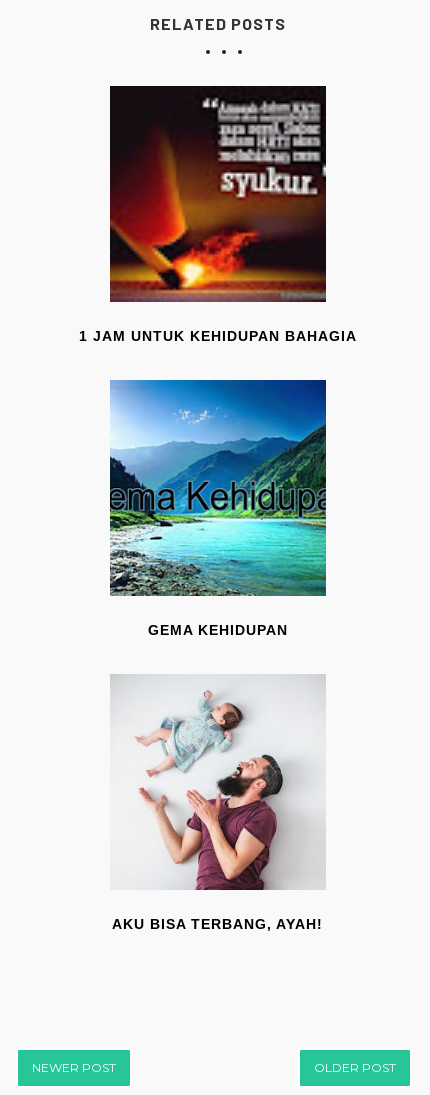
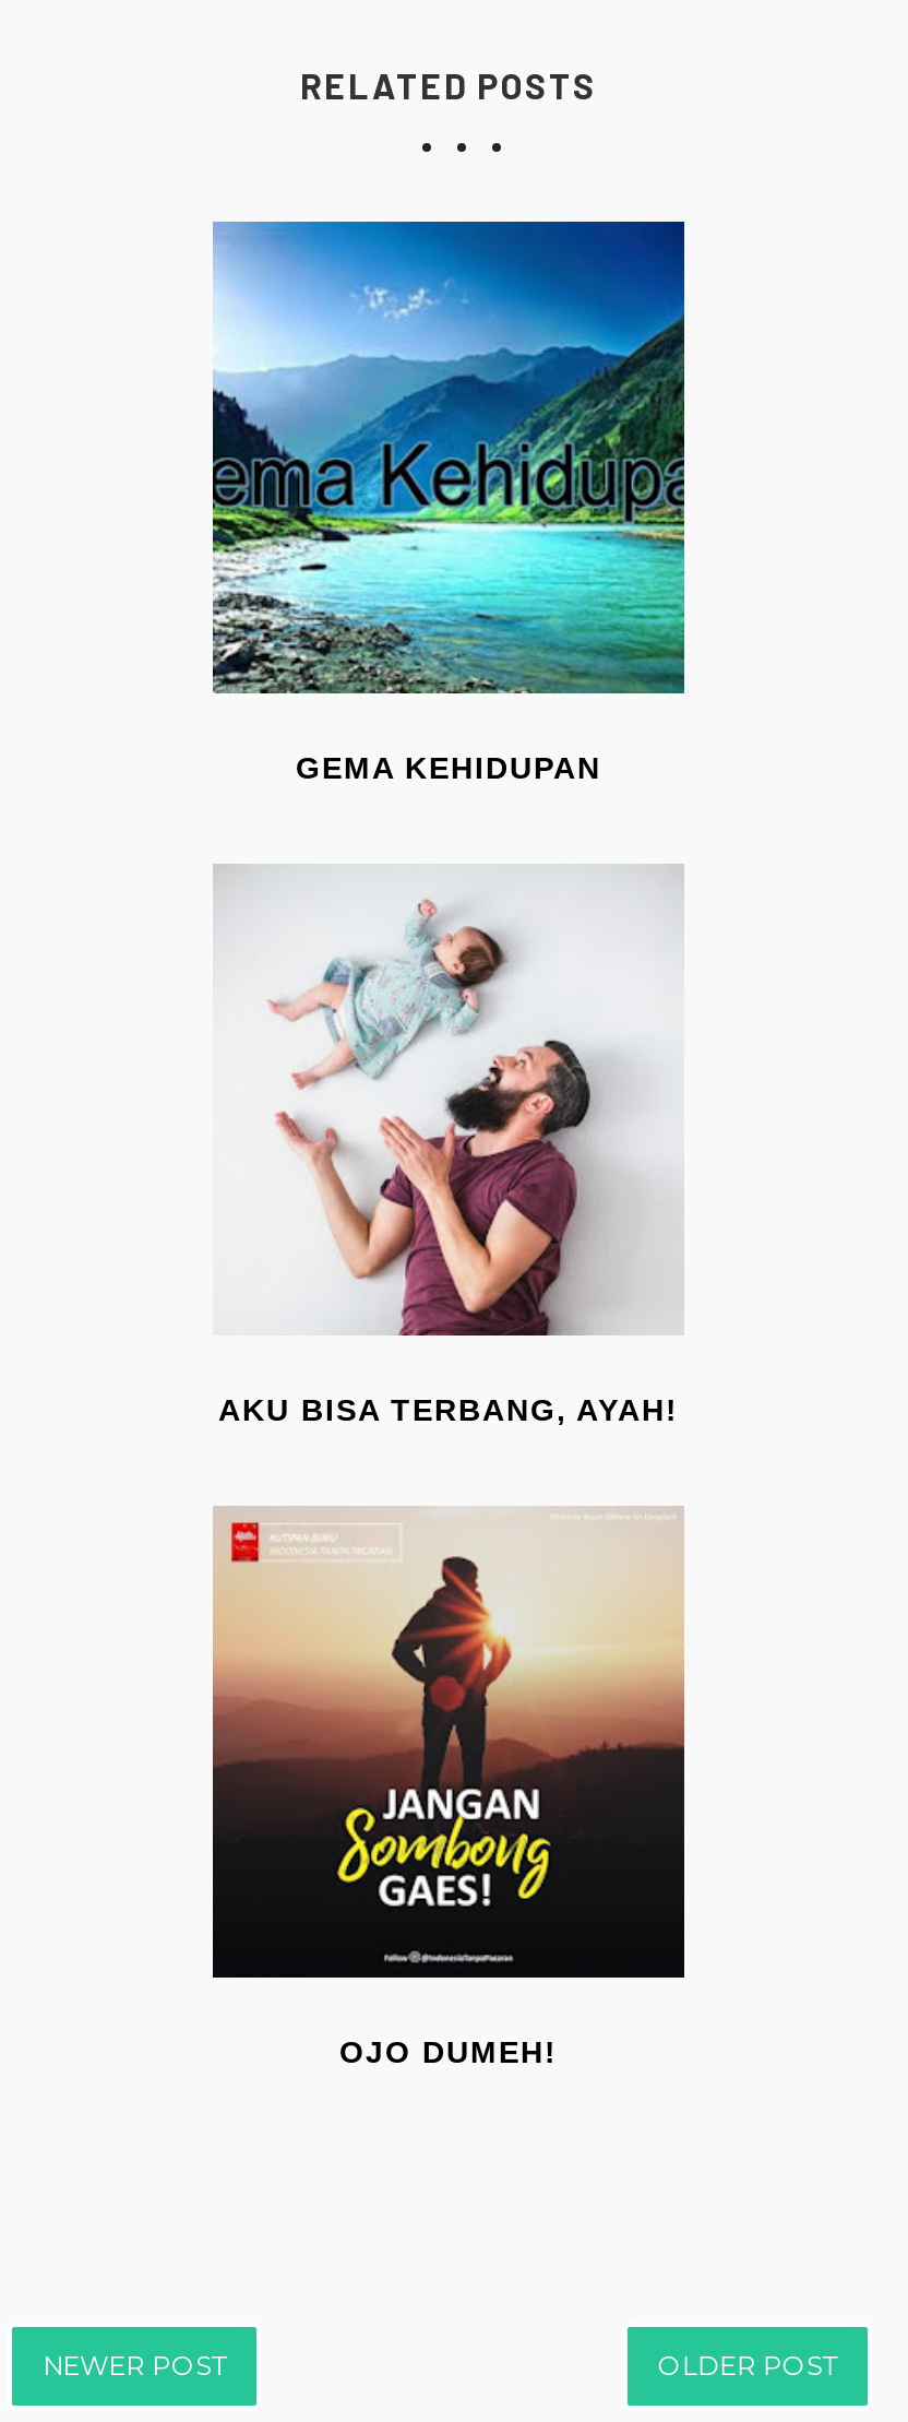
[79,85,357,344] [image] | 1 JAM UNTUK KEHIDUPAN BAHAGIA -> none
moved [108,379,328,932] -> [208,219,689,1427]: [image] | GEMA KEHIDUPAN | AKU BISA TERBANG, AYAH!
none -> [211,1508,686,2069] [image] | OJO DUMEH!

